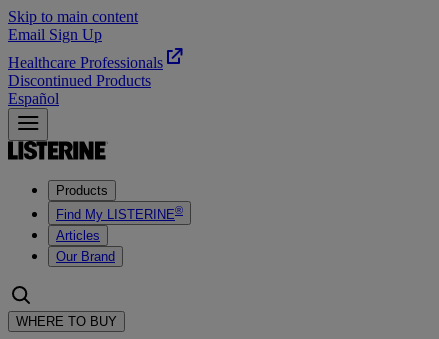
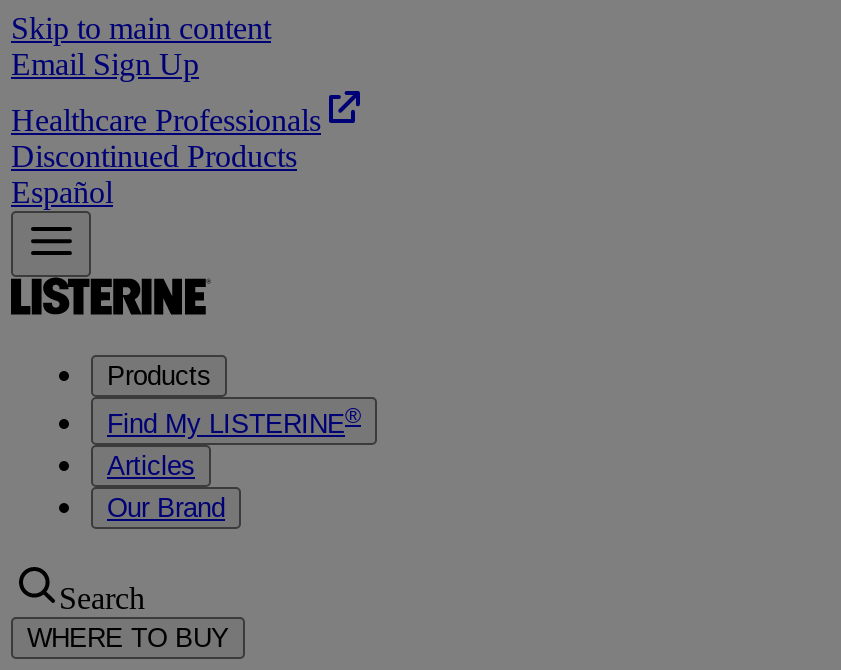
none -> [59,581,145,615] Search

